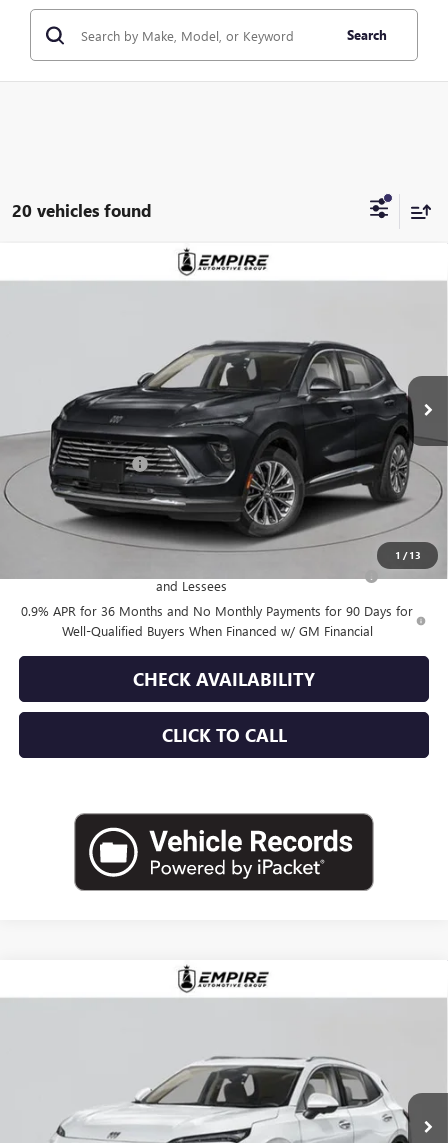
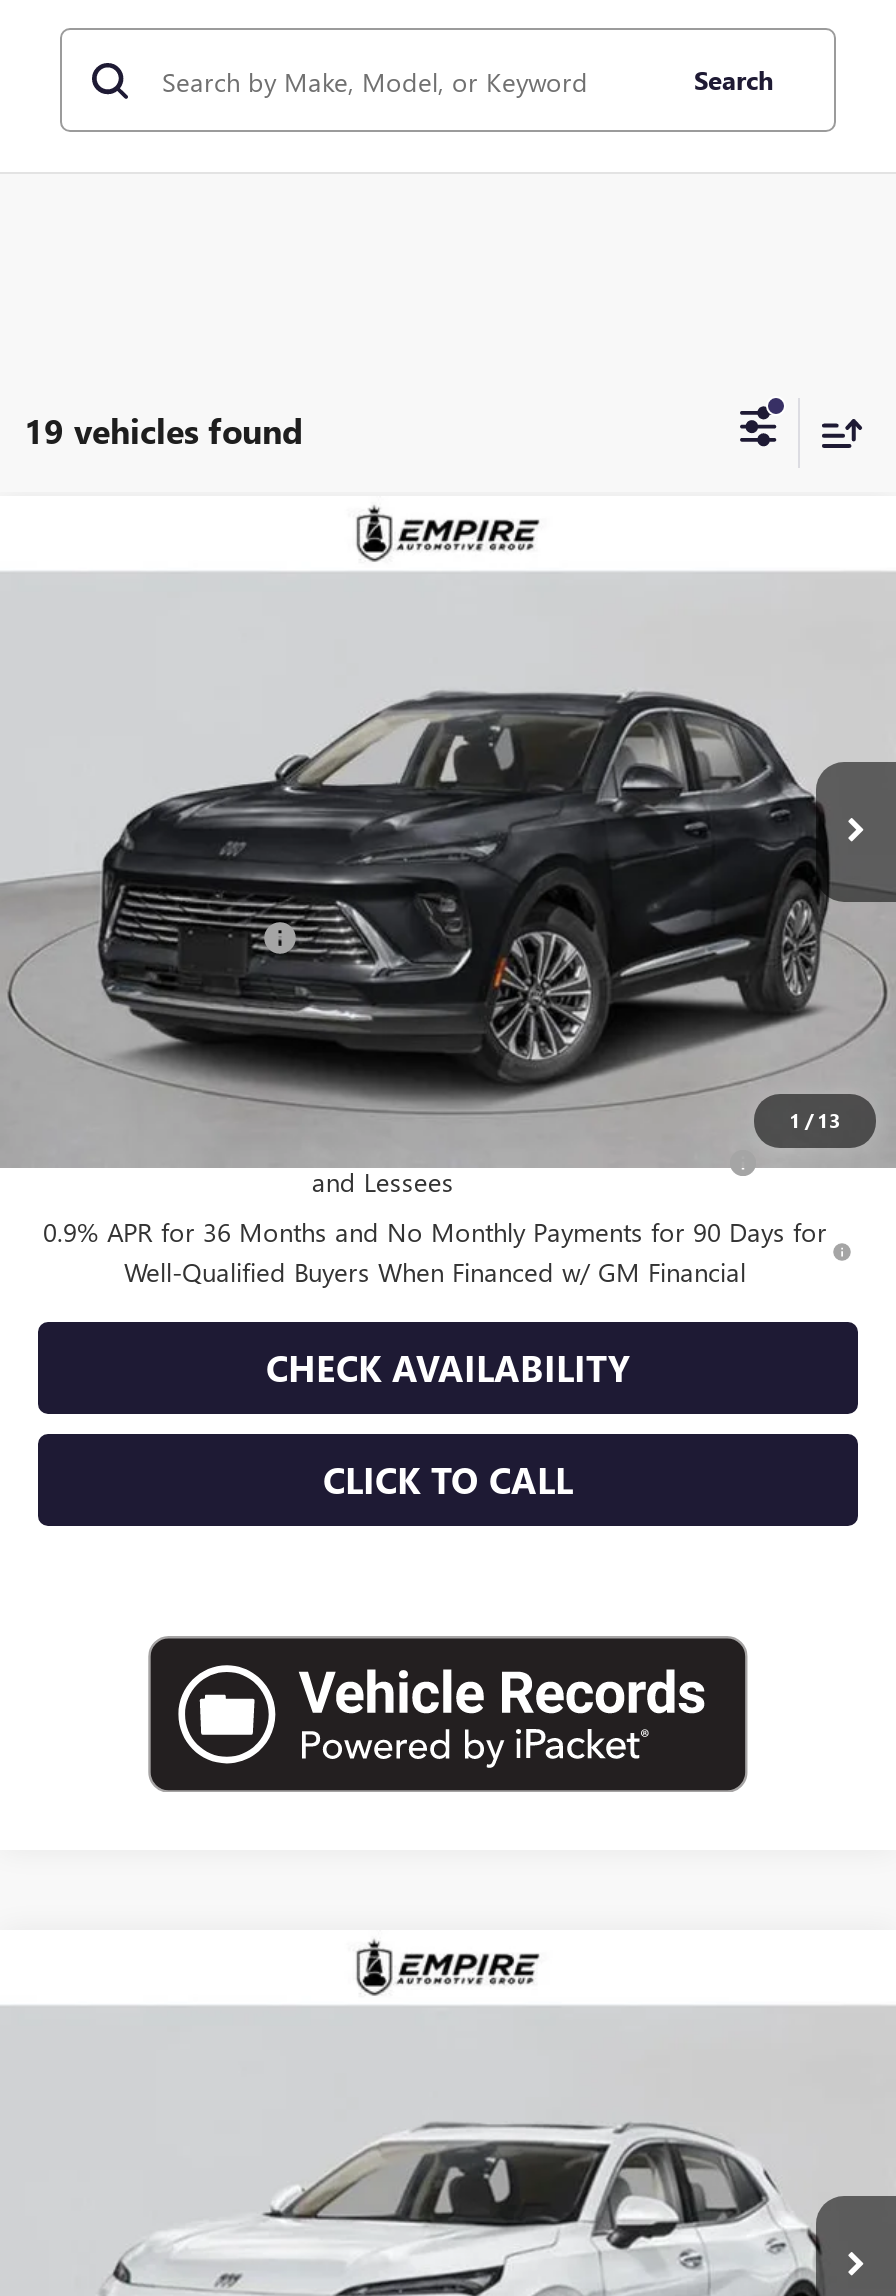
[12,199,152,221] 20 vehicles found -> [24,408,304,452] 19 vehicles found

